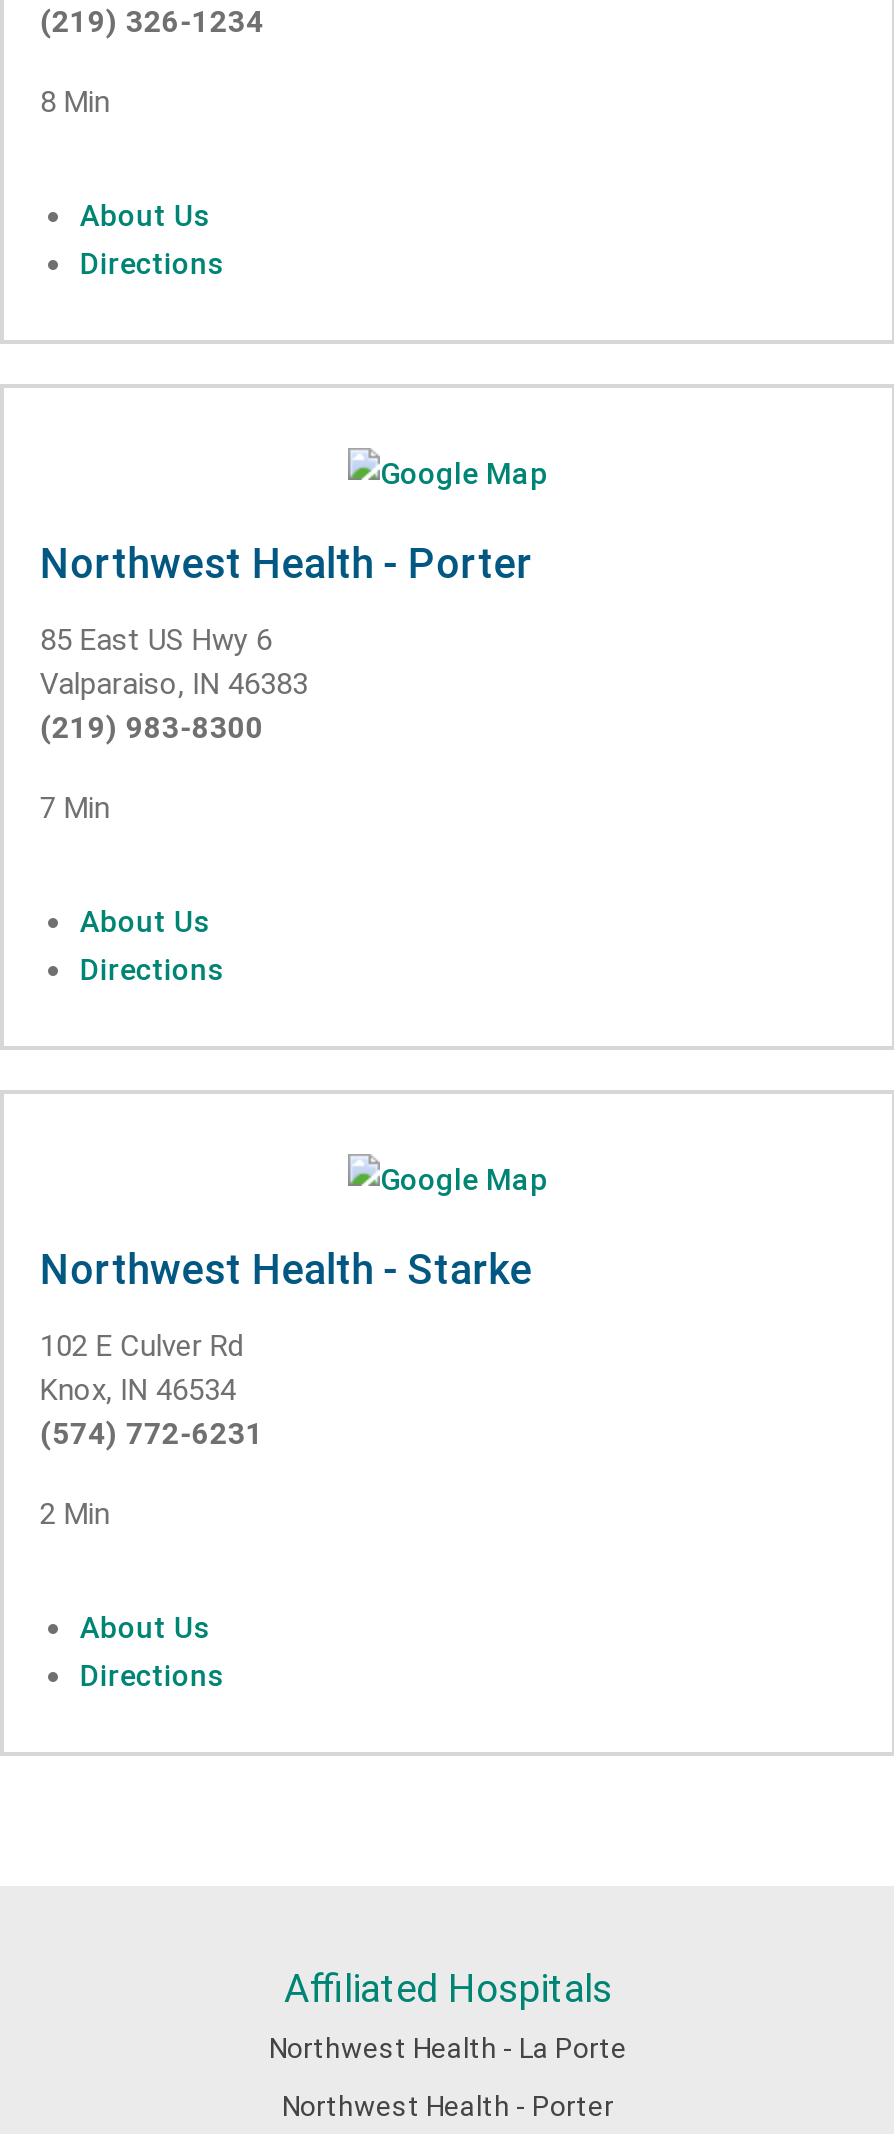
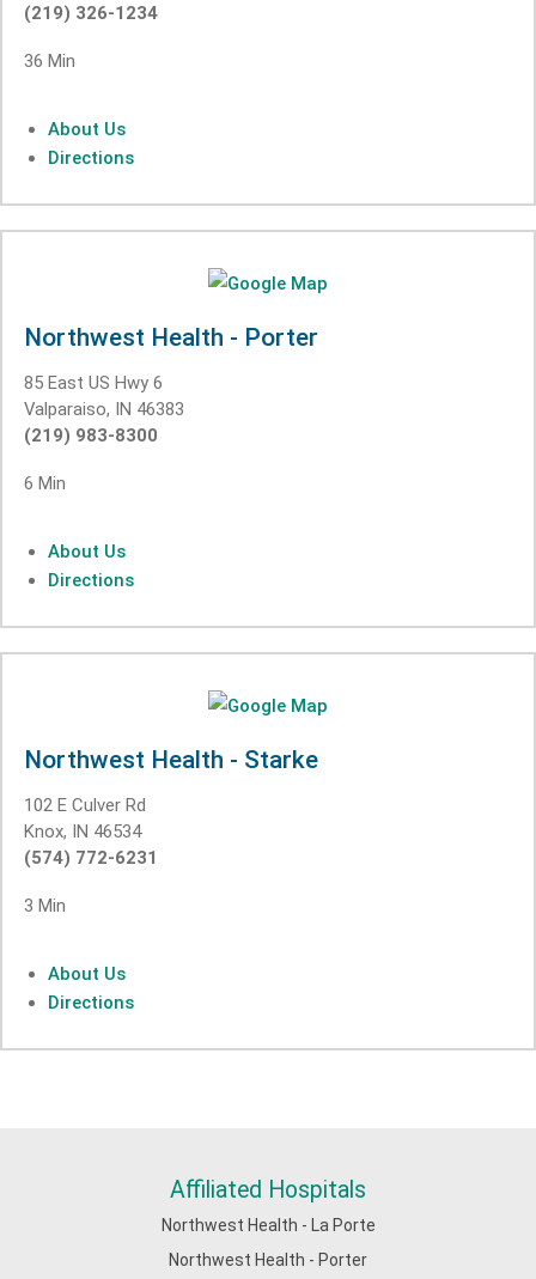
[40,84,110,120] 8 Min -> [24,50,75,72] 36 Min
[40,790,110,826] 7 Min -> [24,473,66,494] 6 Min
[40,1496,110,1532] 2 Min -> [24,895,66,916] 3 Min

